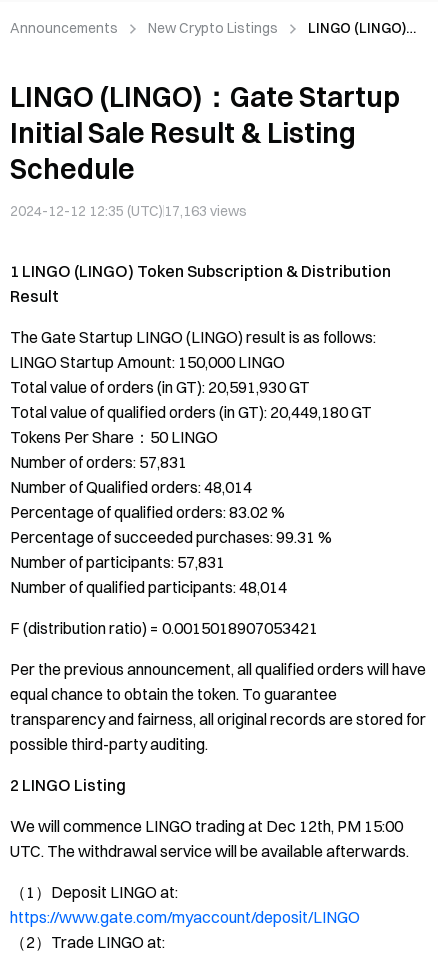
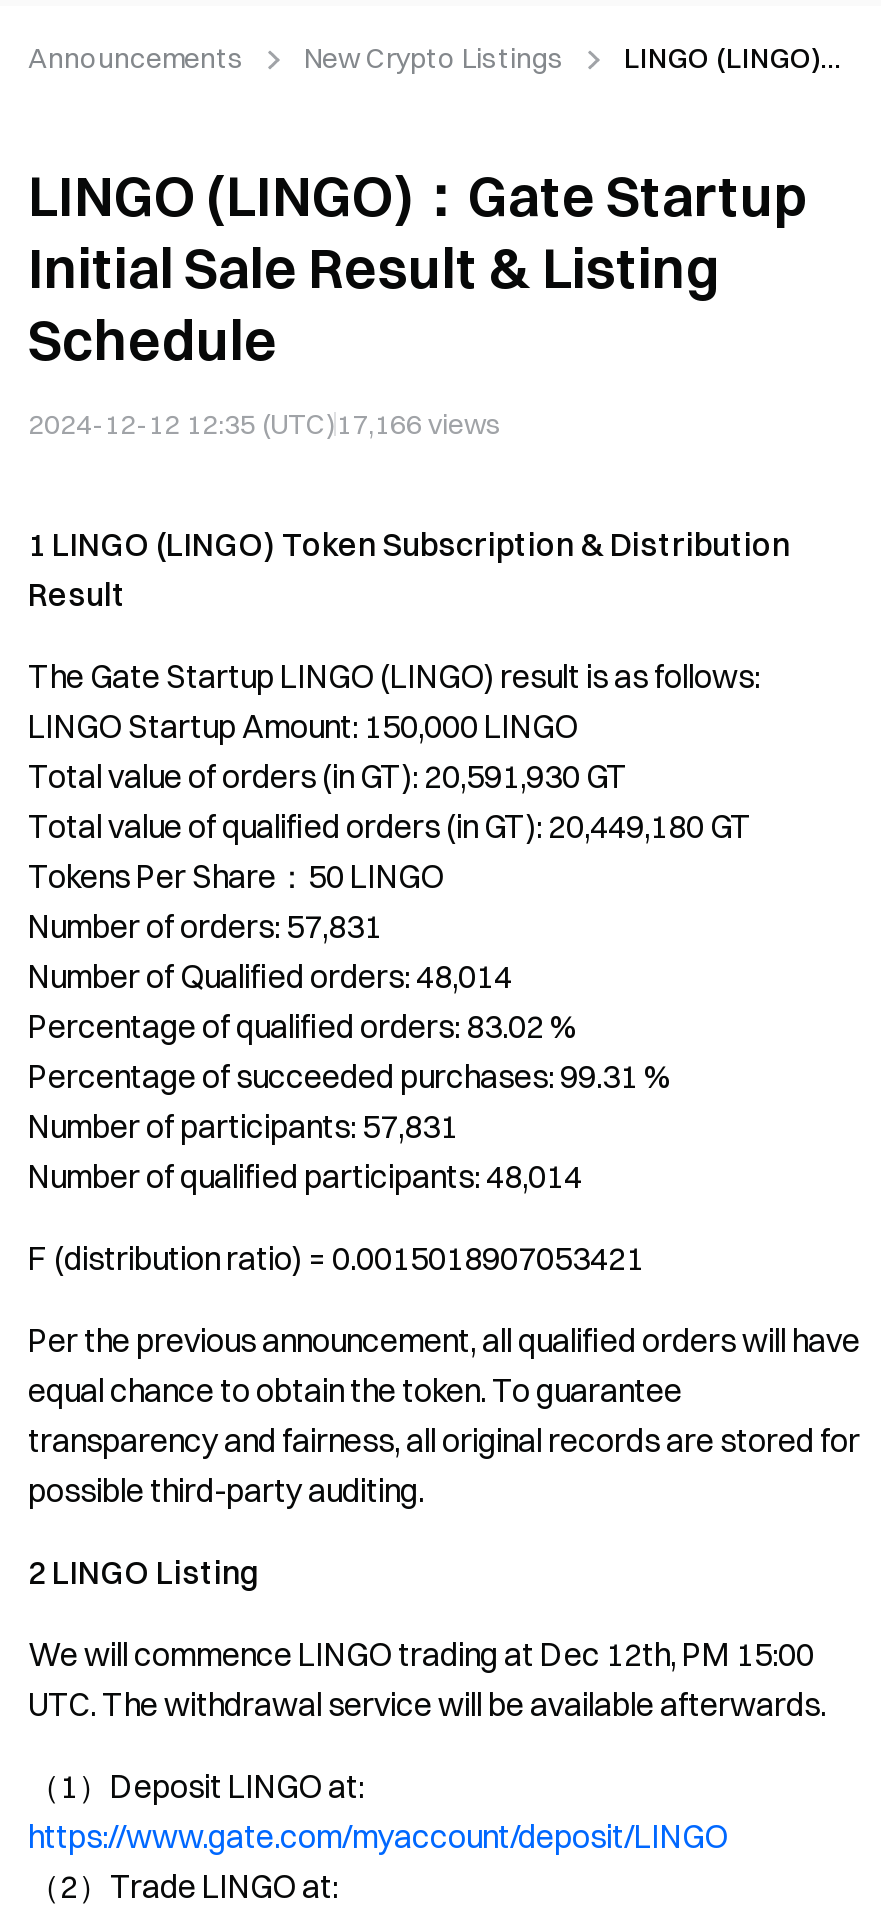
[10,202,247,220] 2024-12-12 12:35 (UTC)17,163 views -> [28,406,502,442] 2024-12-12 12:35 (UTC)17,166 views

